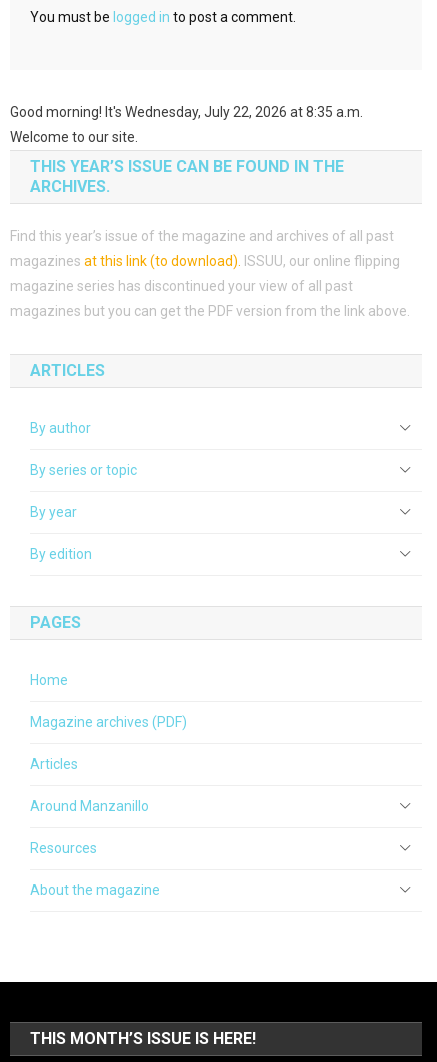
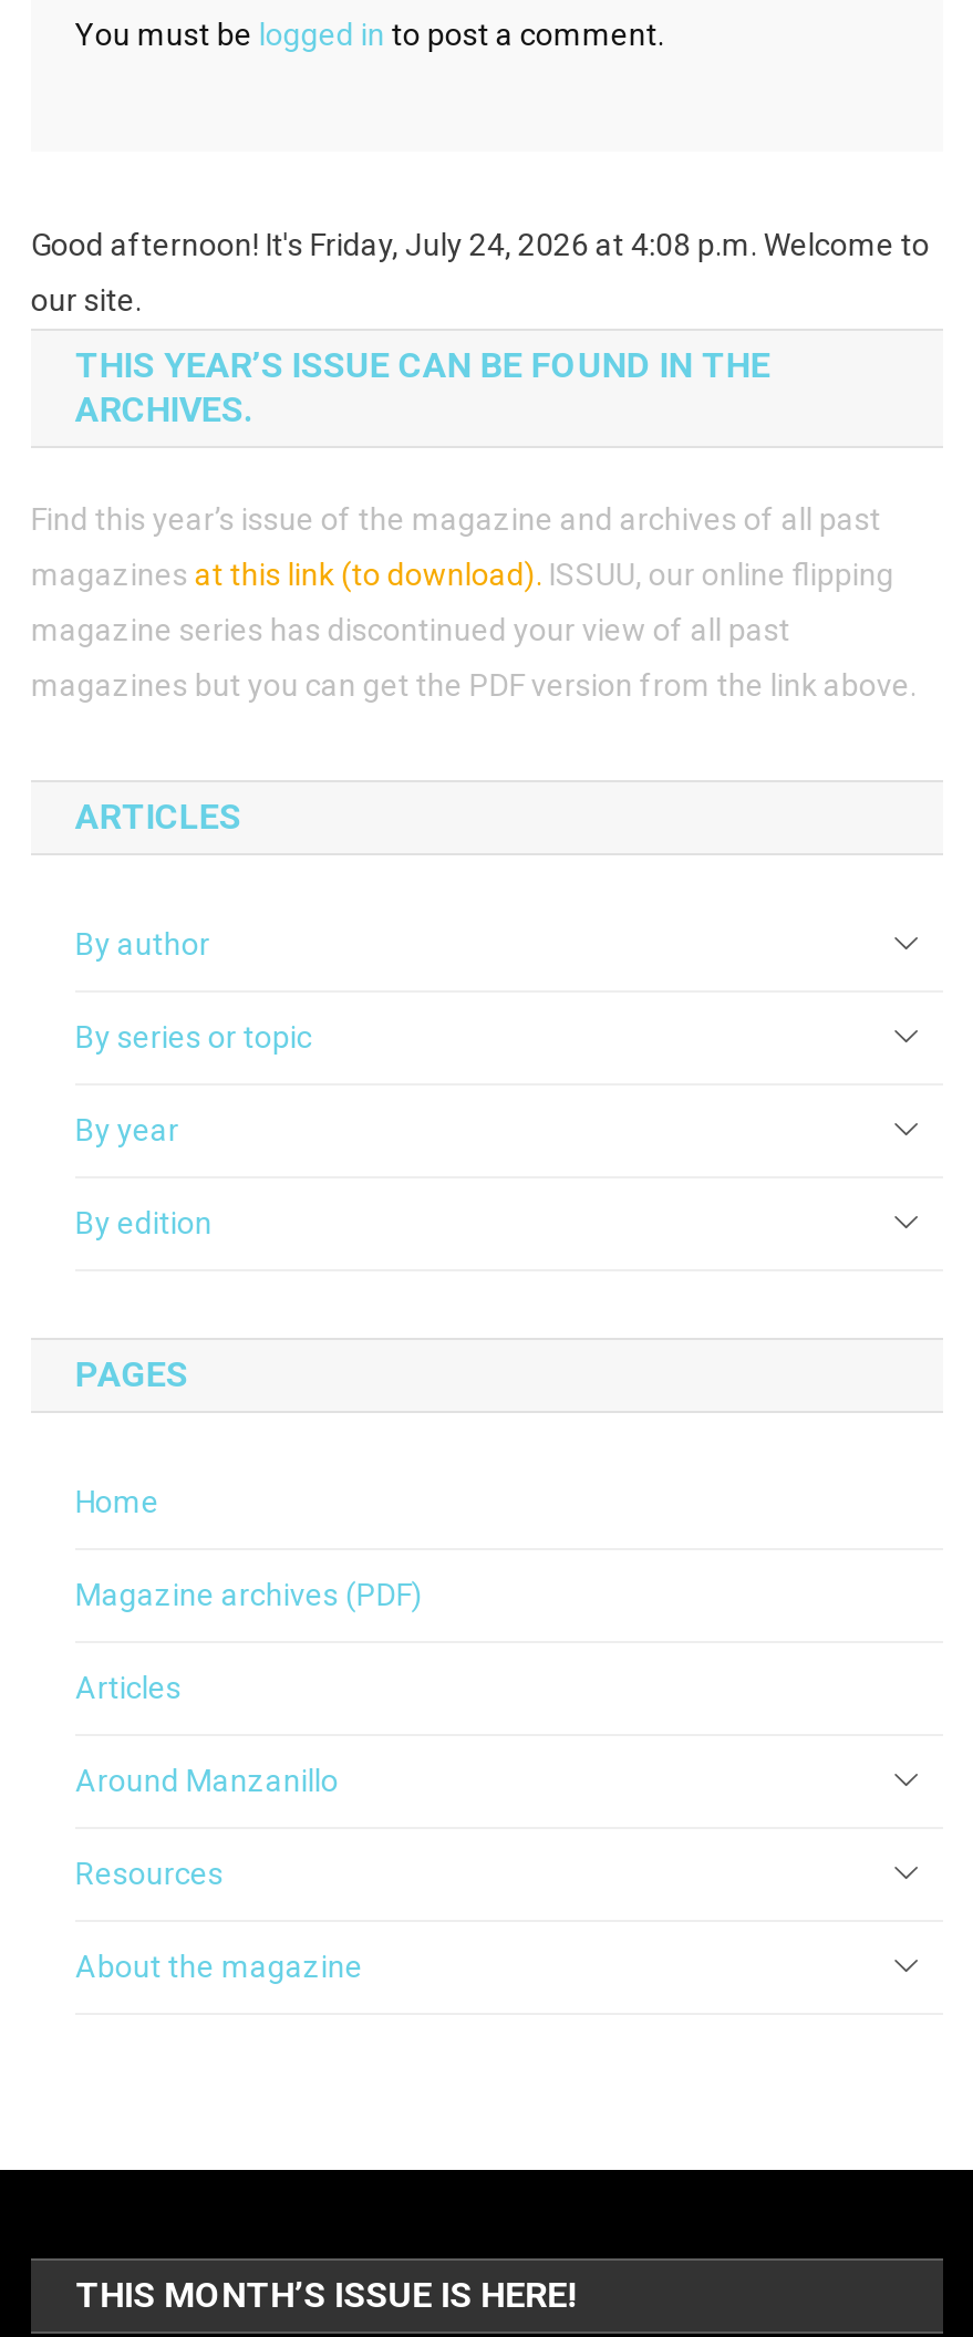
[10,104,363,120] Good morning! It's Wednesday, July 22, 2026 at 8:35 a.m. -> [31,226,930,261] Good afternoon! It's Friday, July 24, 2026 at 4:08 p.m. Welcome to
[10,129,138,145] Welcome to our site. -> [31,281,141,317] our site.

